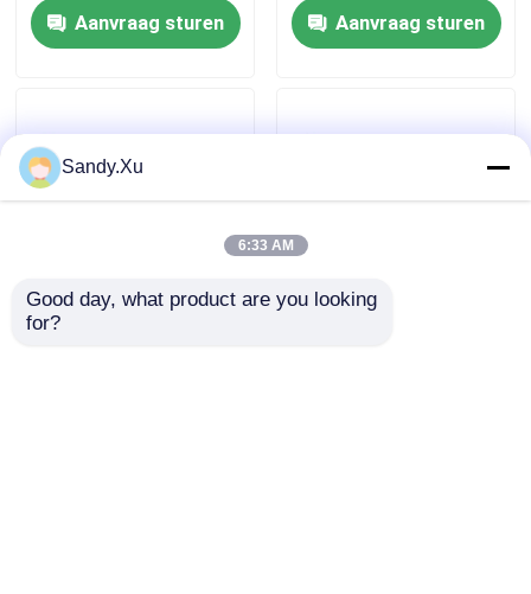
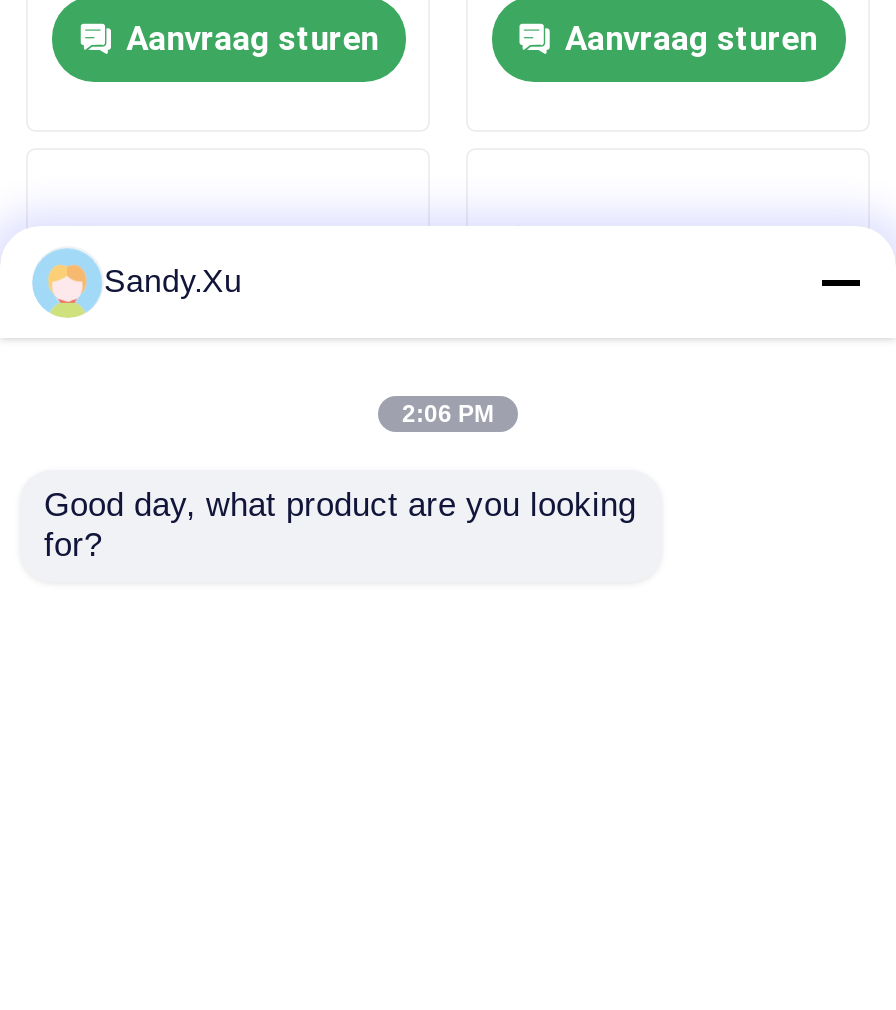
[238,237,293,254] 6:33 AM -> [402,400,494,428] 2:06 PM

